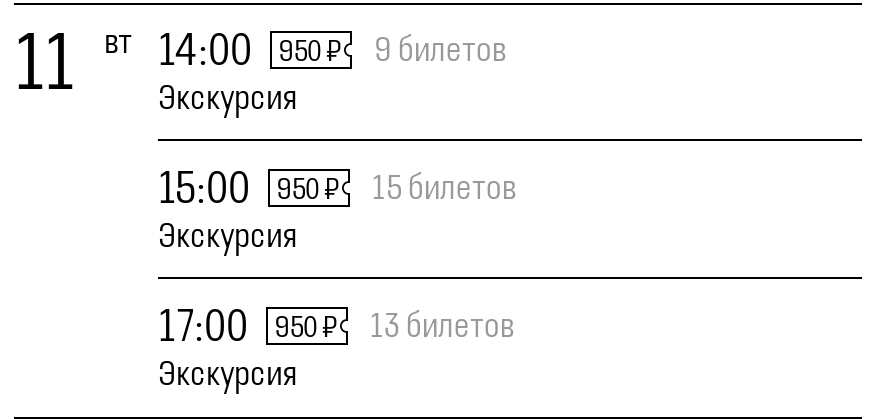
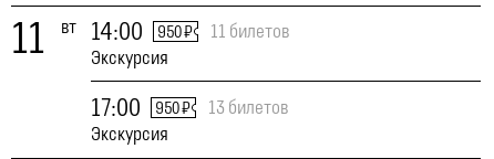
[158,27,516,215] 9 билетов | Экскурсия | 15:00 | 950 ₽ | 15 билетов -> [210,19,289,43] 11 билетов

